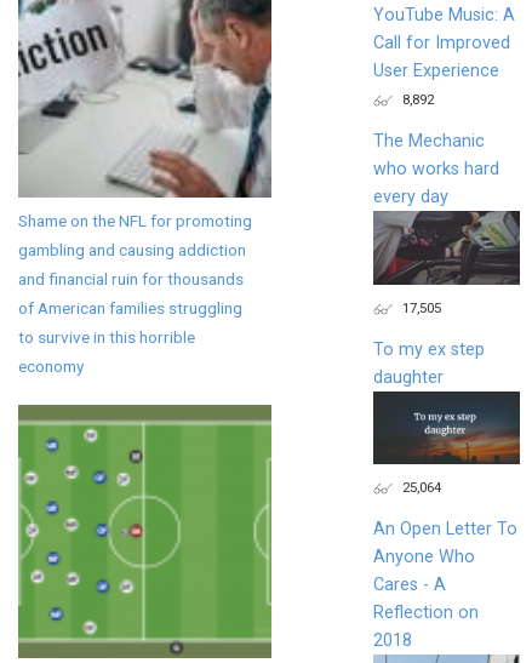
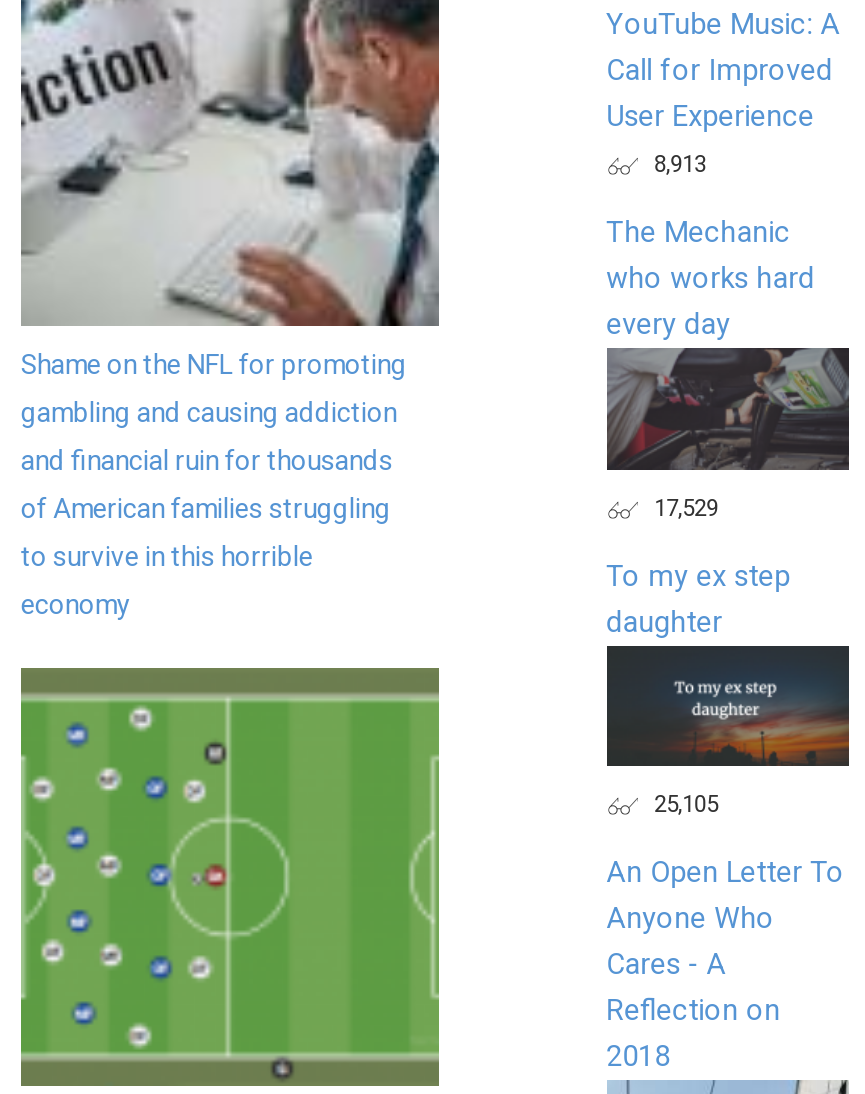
[402,91,433,108] 8,892 -> [654,150,706,178] 8,913
[402,299,441,316] 17,505 -> [654,493,718,521] 17,529
[402,479,441,496] 25,064 -> [654,790,718,818] 25,105

